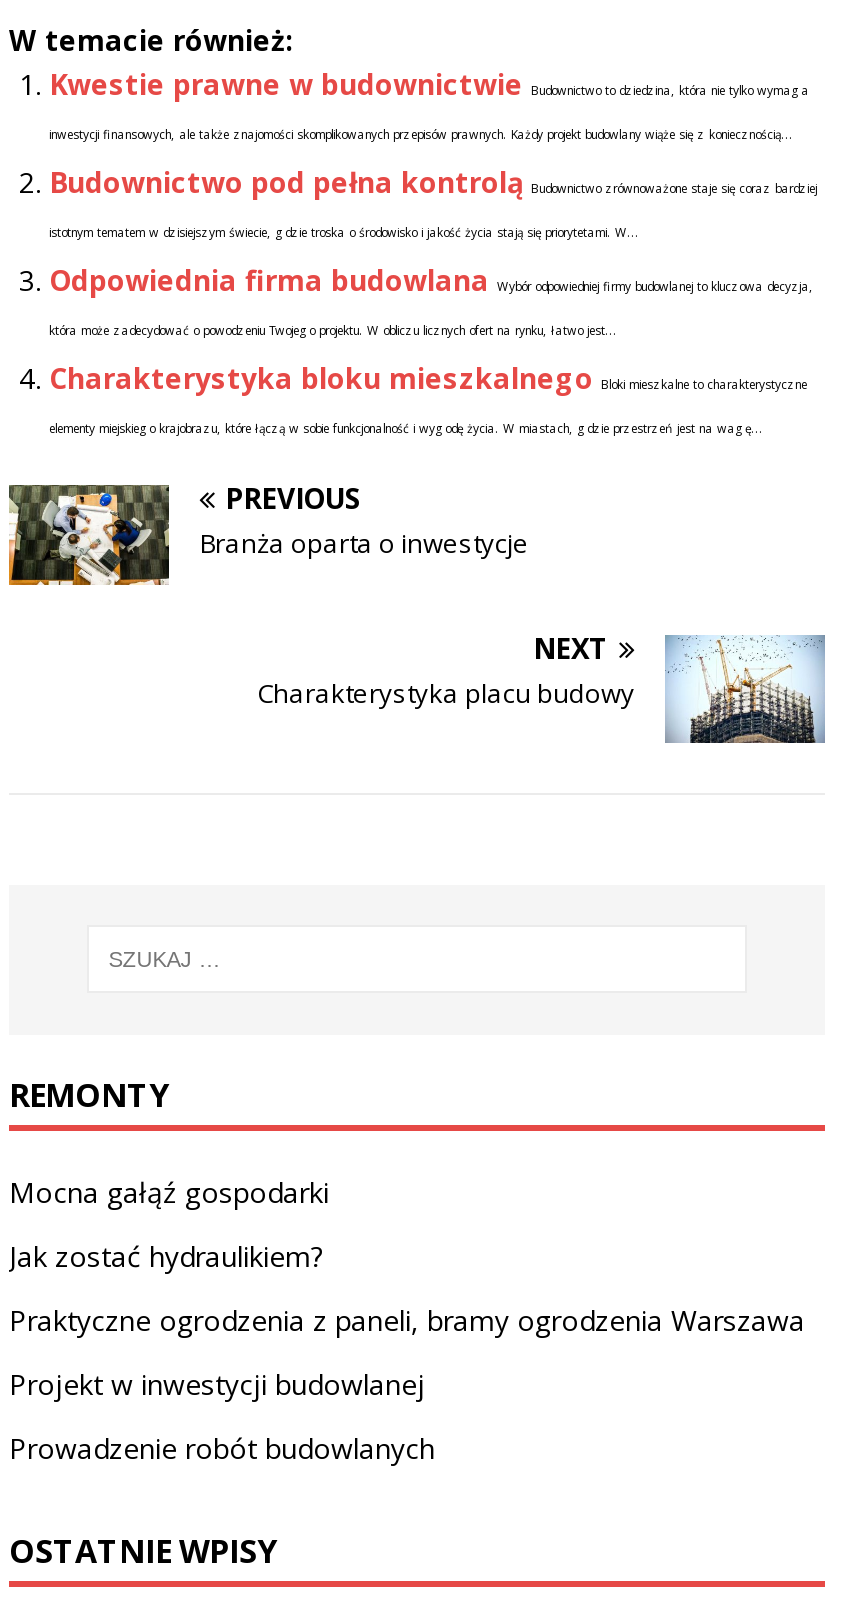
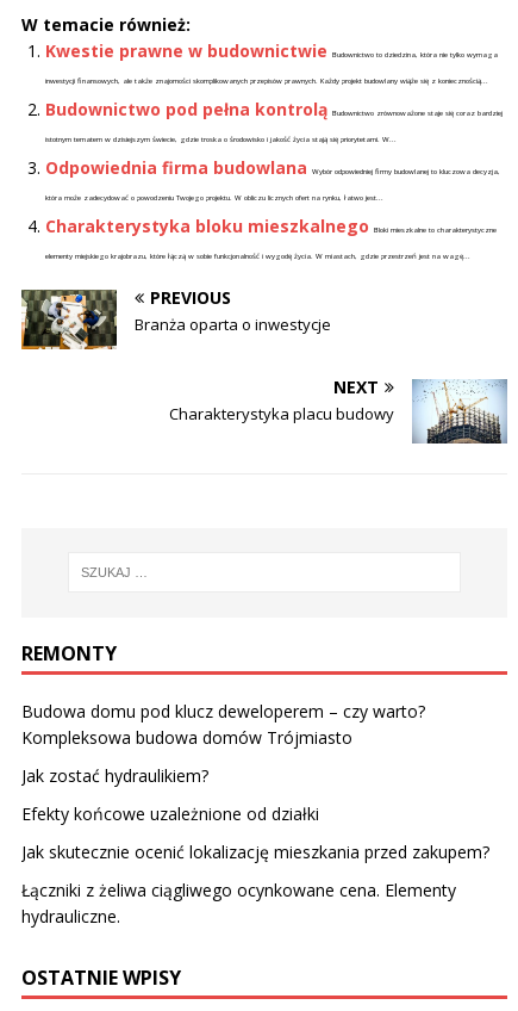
[9,1172,329,1210] Mocna gałąź gospodarki -> [21,699,425,748] Budowa domu pod klucz deweloperem – czy warto? | Kompleksowa budowa domów Trójmiasto
[9,1300,805,1338] Praktyczne ogrodzenia z paneli, bramy ogrodzenia Warszawa -> [21,802,319,824] Efekty końcowe uzależnione od działki
[9,1364,425,1402] Projekt w inwestycji budowlanej -> [21,840,489,863] Jak skutecznie ocenić lokalizację mieszkania przed zakupem?
[9,1428,435,1466] Prowadzenie robót budowlanych -> [21,878,456,927] Łączniki z żeliwa ciągliwego ocynkowane cena. Elementy | hydrauliczne.

